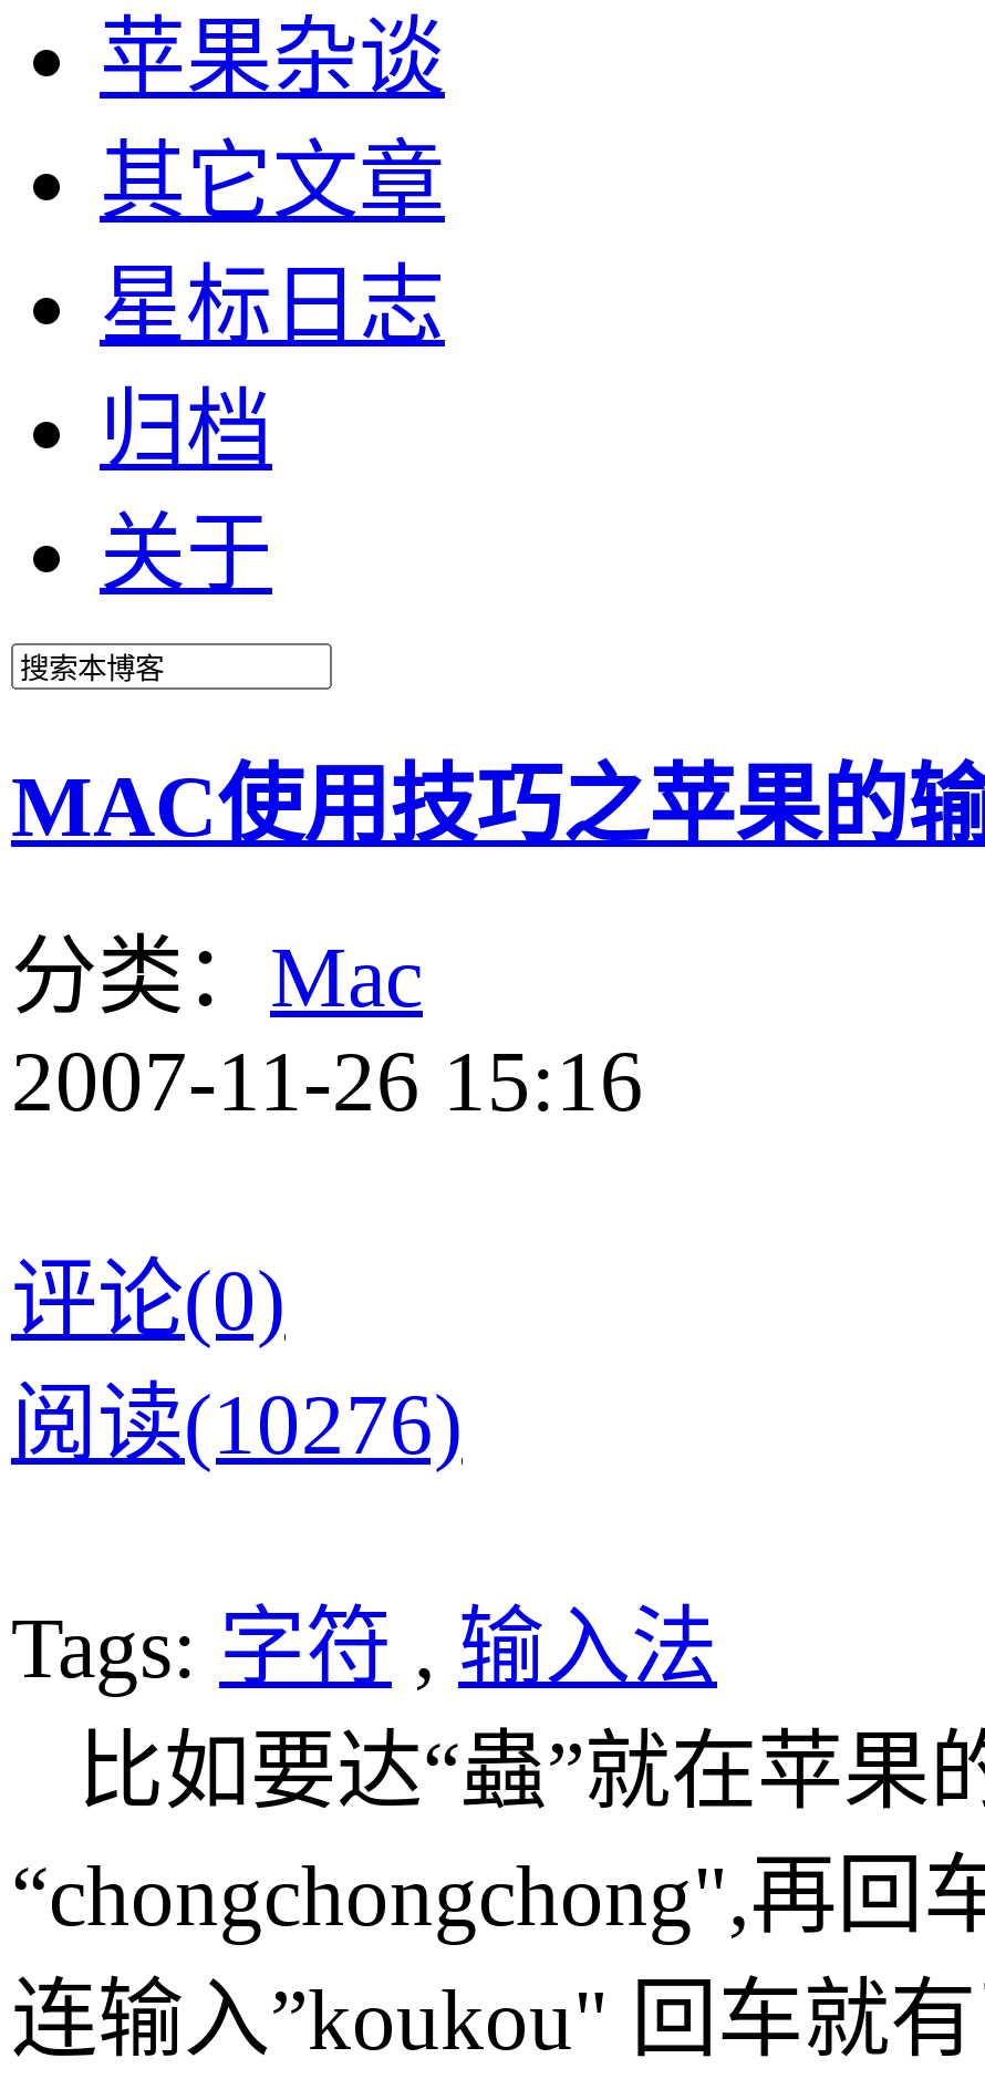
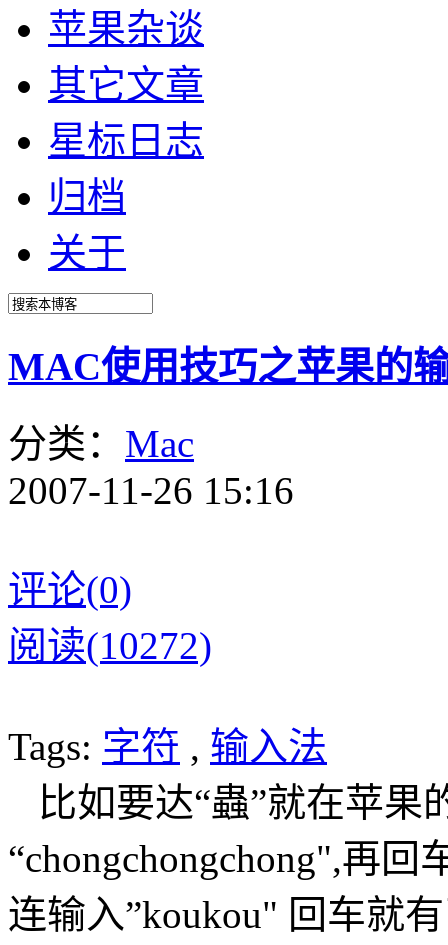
[11,1377,463,1472] 阅读(10276) -> [8,624,212,667] 阅读(10272)

